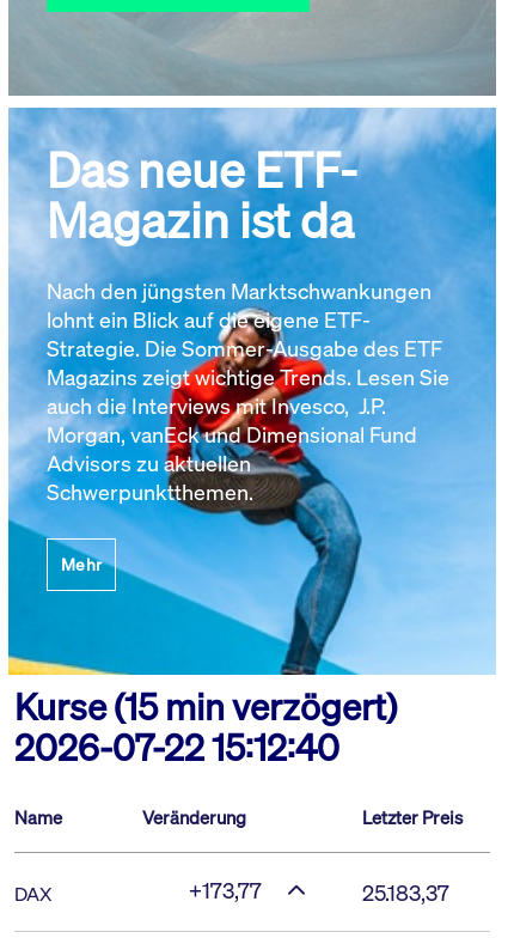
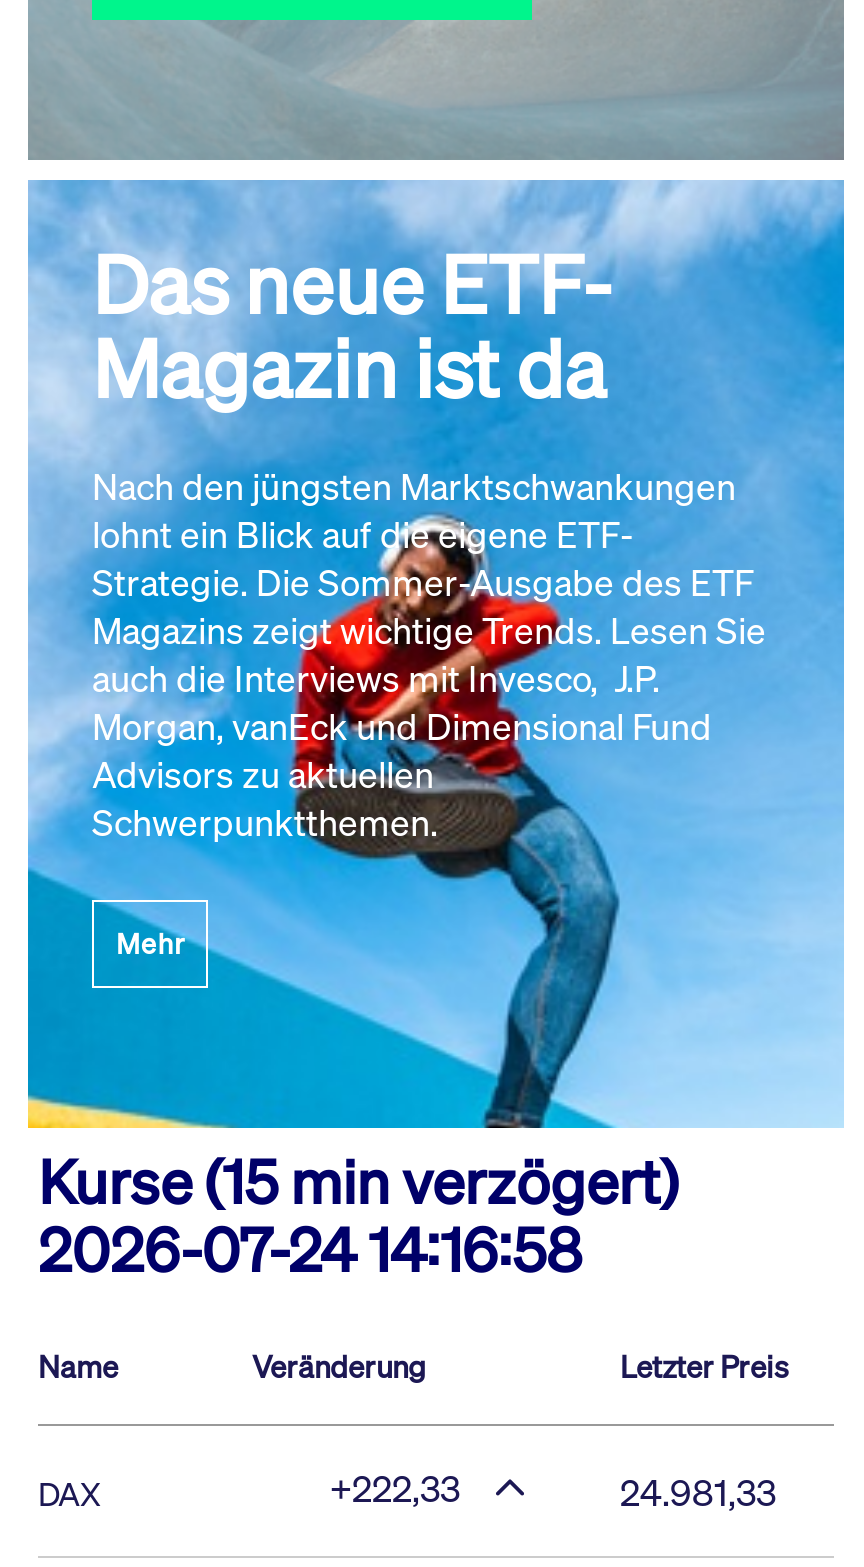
[14,724,339,772] 2026-07-22 15:12:40 -> [38,1210,582,1290] 2026-07-24 14:16:58
[189,876,262,904] +173,77 -> [330,1464,460,1512] +222,33
[362,878,449,907] 25.183,37 -> [620,1468,776,1516] 24.981,33

